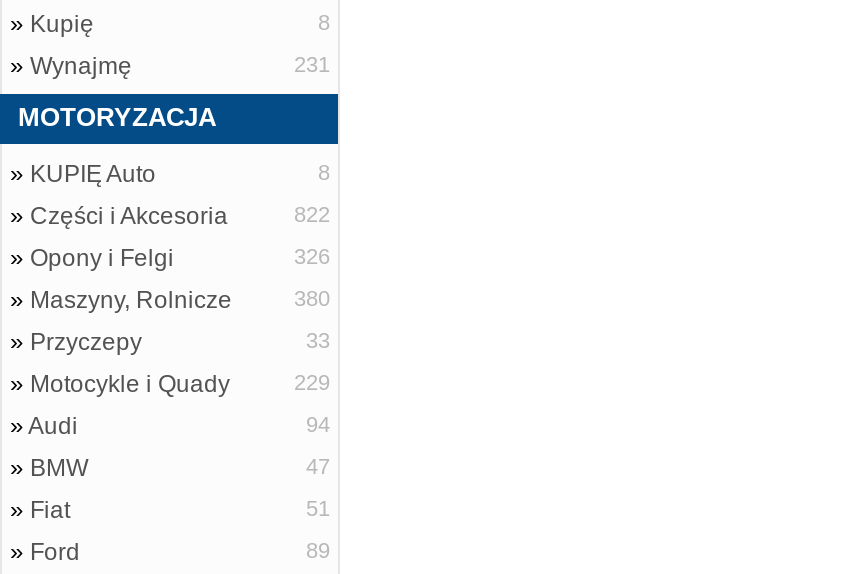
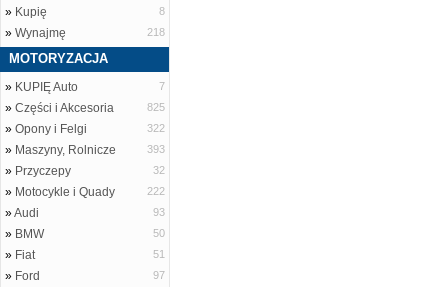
[294,52,330,76] 231 -> [147,26,165,38] 218
[318,160,330,184] 8 -> [159,80,165,92] 7
[294,202,330,226] 822 -> [147,101,165,113] 825
[294,244,330,268] 326 -> [147,122,165,134] 322
[294,286,330,310] 380 -> [147,143,165,155] 393
[306,328,330,352] 33 -> [153,164,165,176] 32
[294,370,330,394] 229 -> [147,185,165,197] 222
[306,412,330,436] 94 -> [153,206,165,218] 93
[306,454,330,478] 47 -> [153,227,165,239] 50
[306,538,330,562] 89 -> [153,269,165,281] 97

